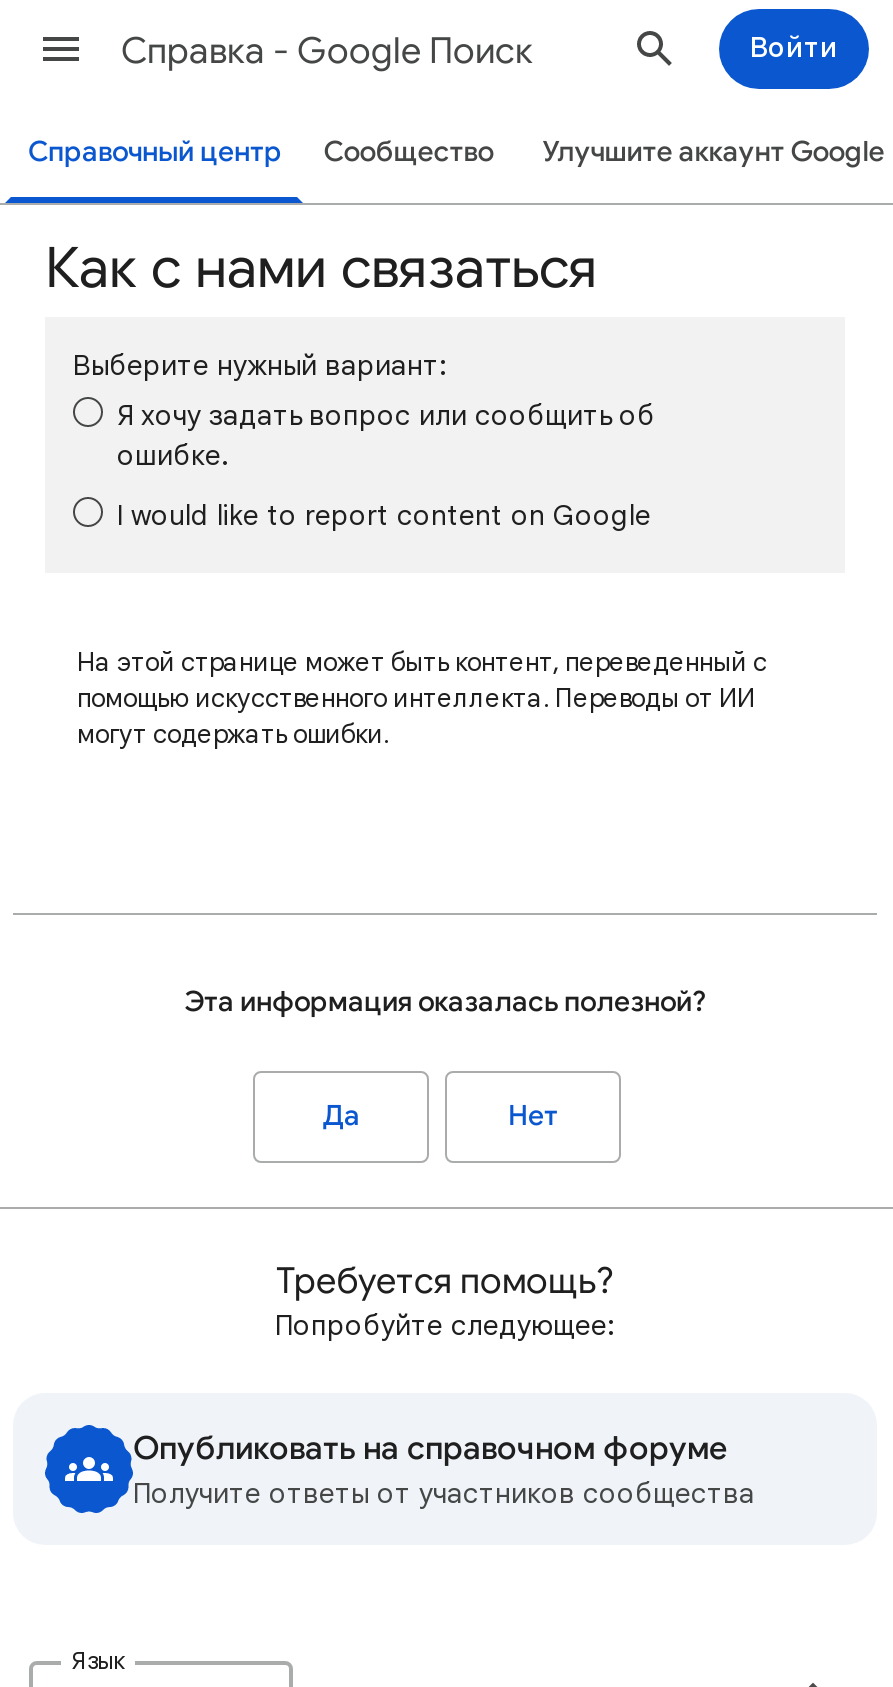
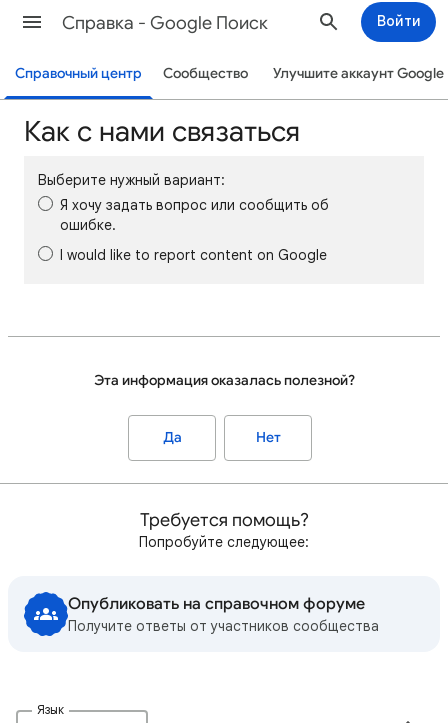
[77,645,767,751] На этой странице может быть контент, переведенный с | помощью искусственного интеллекта. Переводы от ИИ | могут содержать ошибки. -> none

